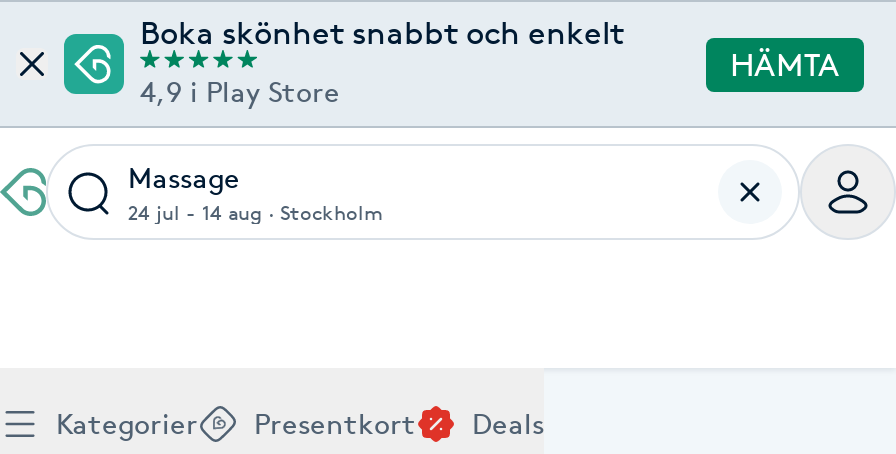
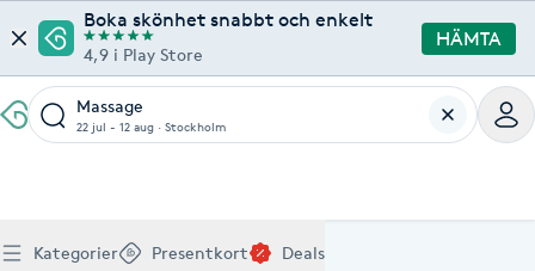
[128,198,382,224] 24 jul - 14 aug · Stockholm -> [76,118,226,134] 22 jul - 12 aug · Stockholm

